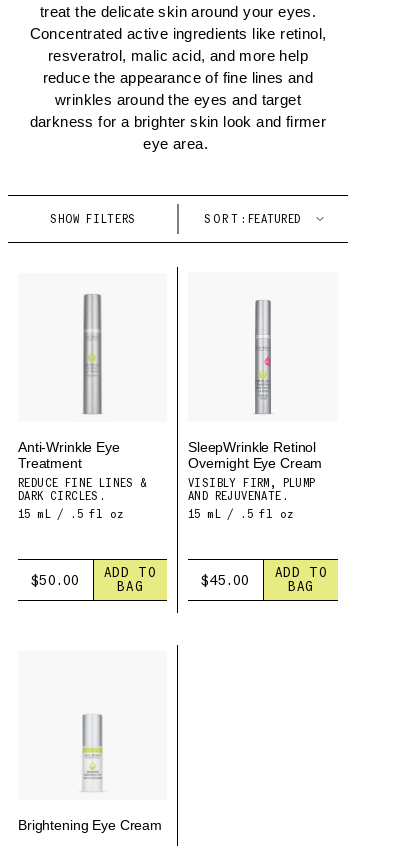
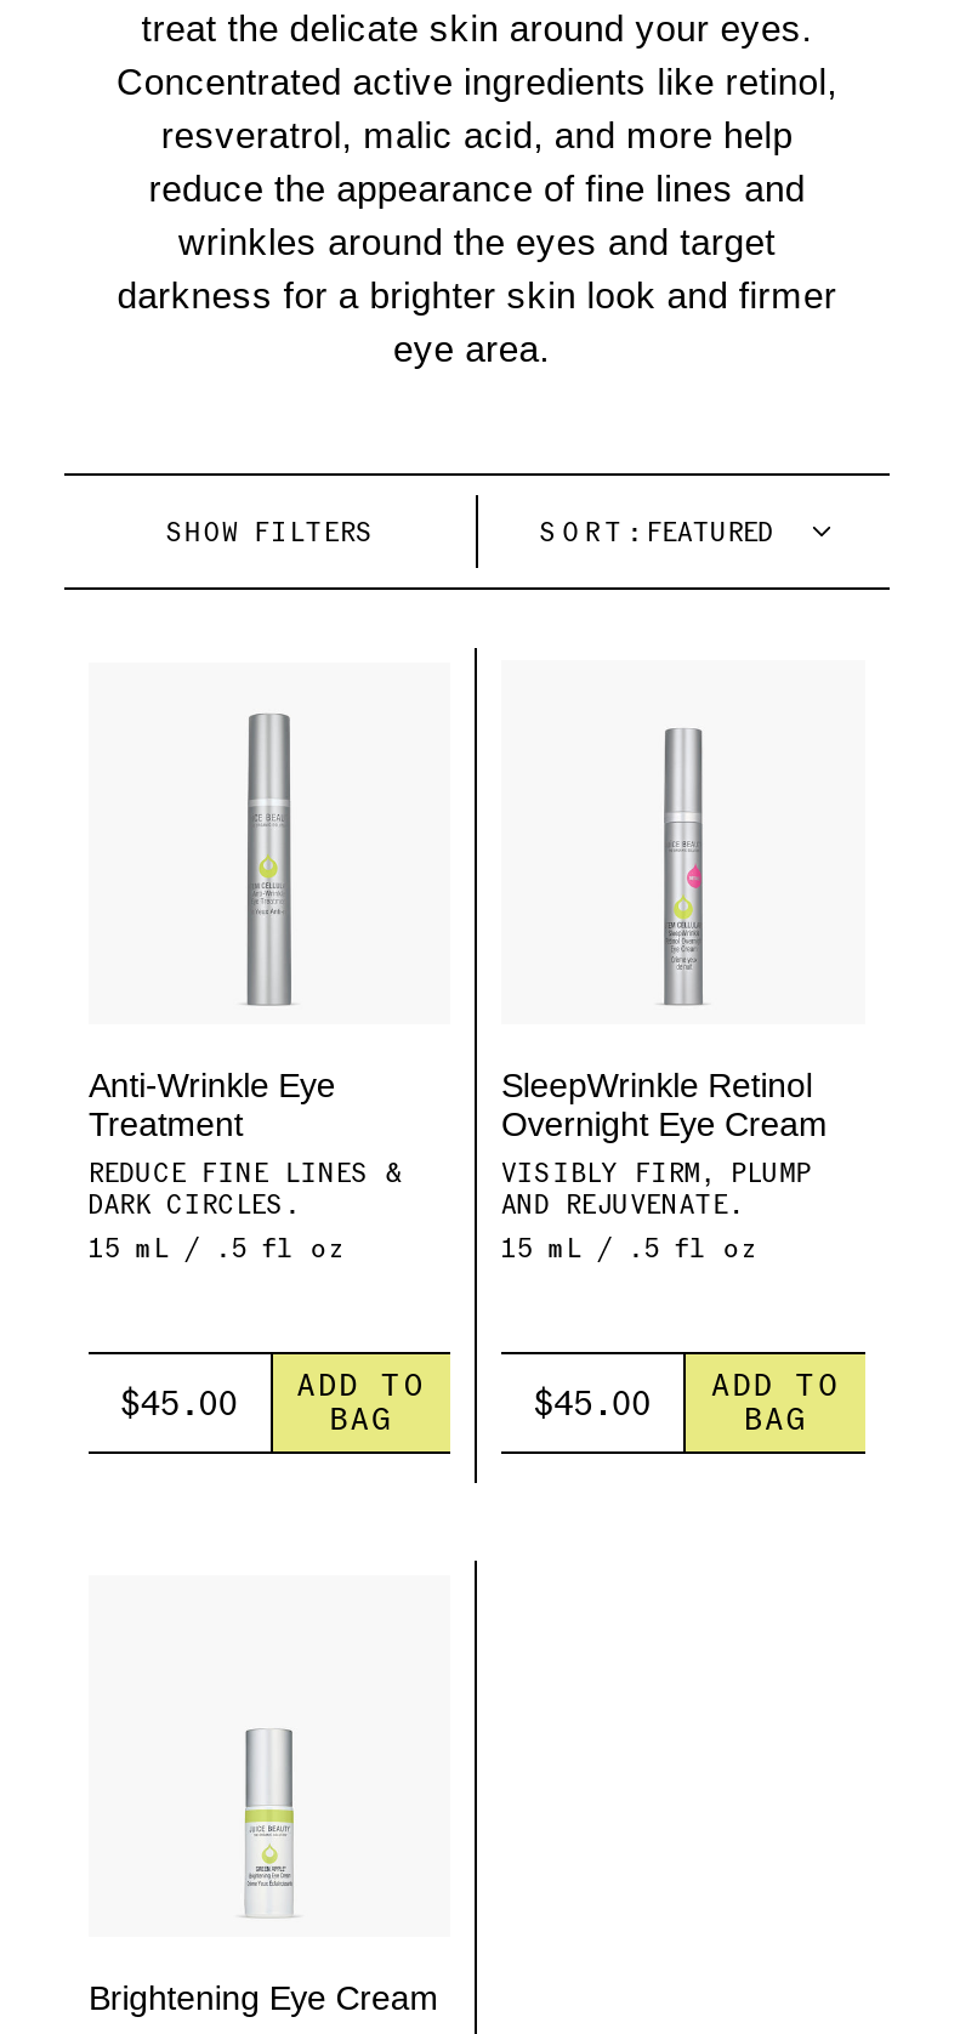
[31,570,79,589] $50.00 -> [120,1380,237,1426] $45.00

